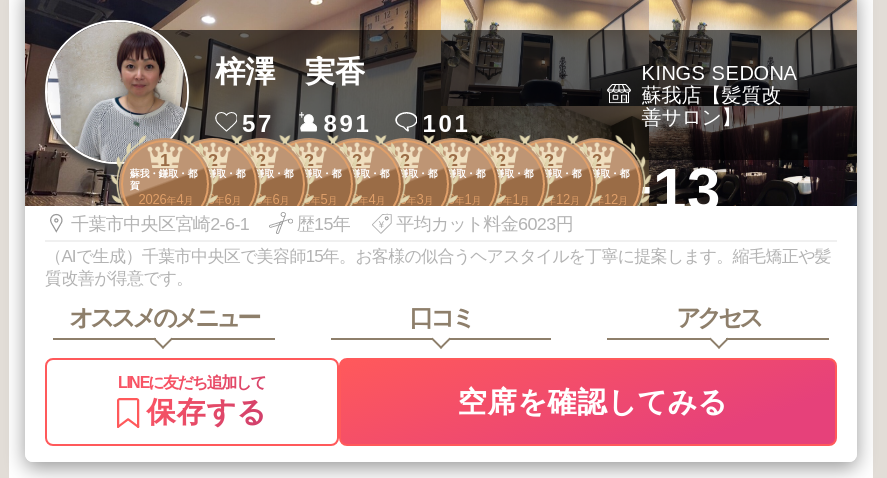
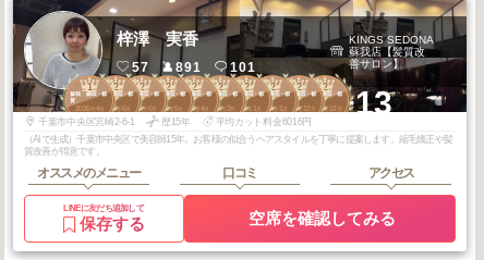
[396,213,573,233] 平均カット料金6023円 -> [215,116,312,127] 平均カット料金6016円

